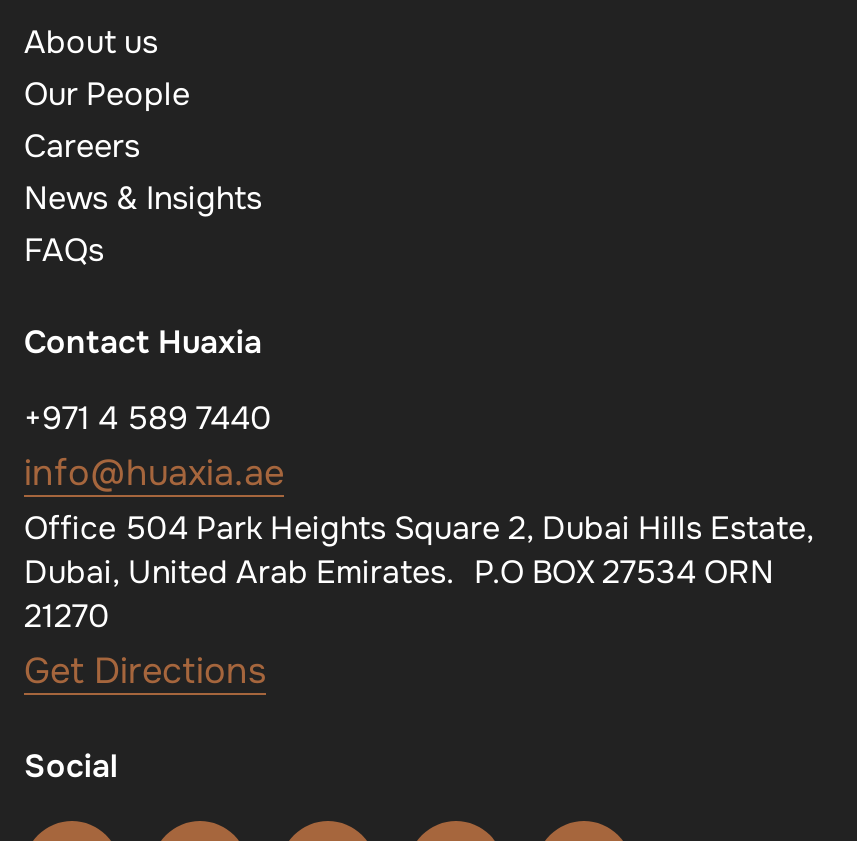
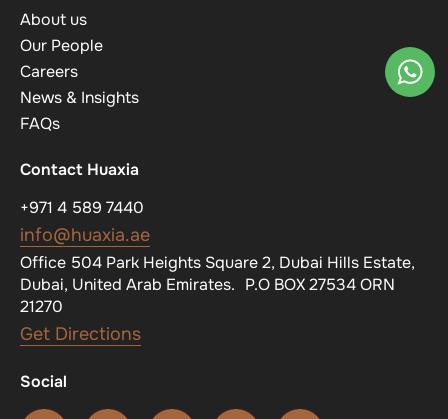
none -> [384,46,436,98] [image]

